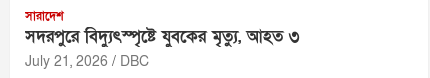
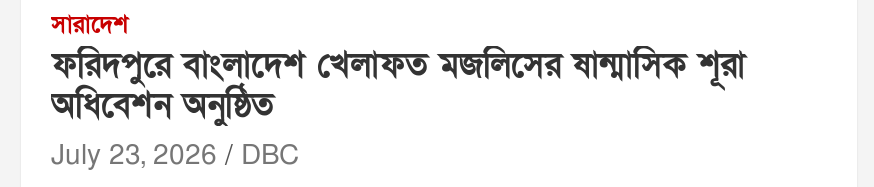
[25,25,299,71] সদরপুরে বিদ্যুৎস্পৃষ্টে যুবকের মৃত্যু, আহত ৩ | July 21, 2026 -> [51,42,745,174] ফরিদপুরে বাংলাদেশ খেলাফত মজলিসের ষান্মাসিক শূরা | অধিবেশন অনুষ্ঠিত | July 23, 2026

